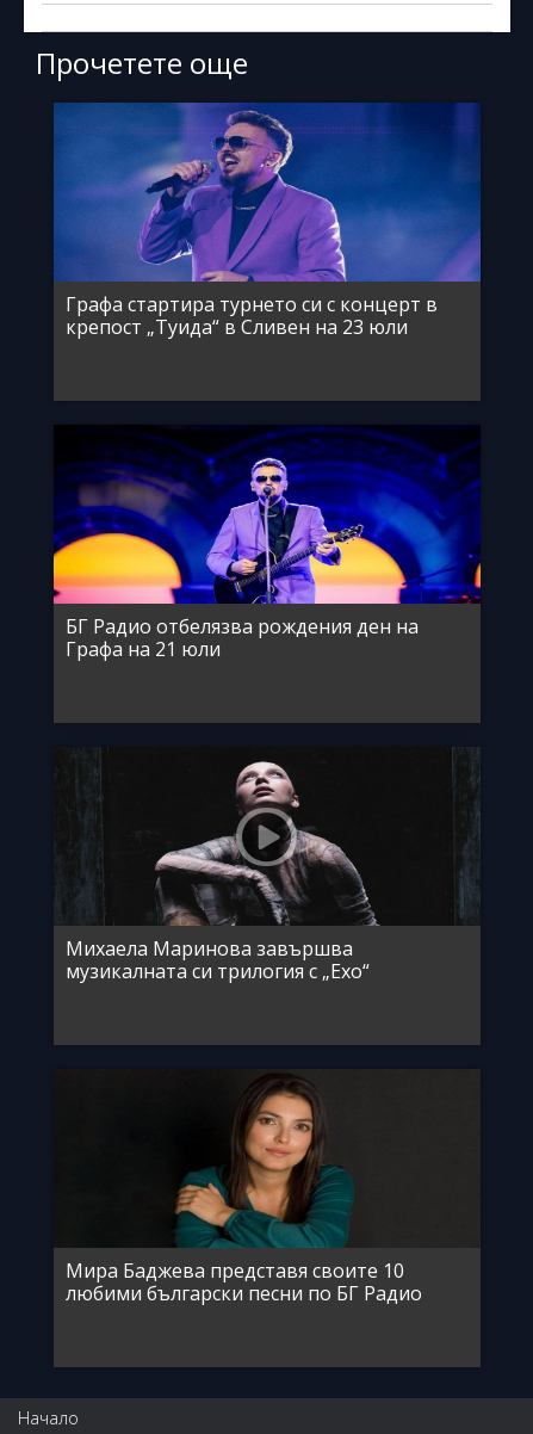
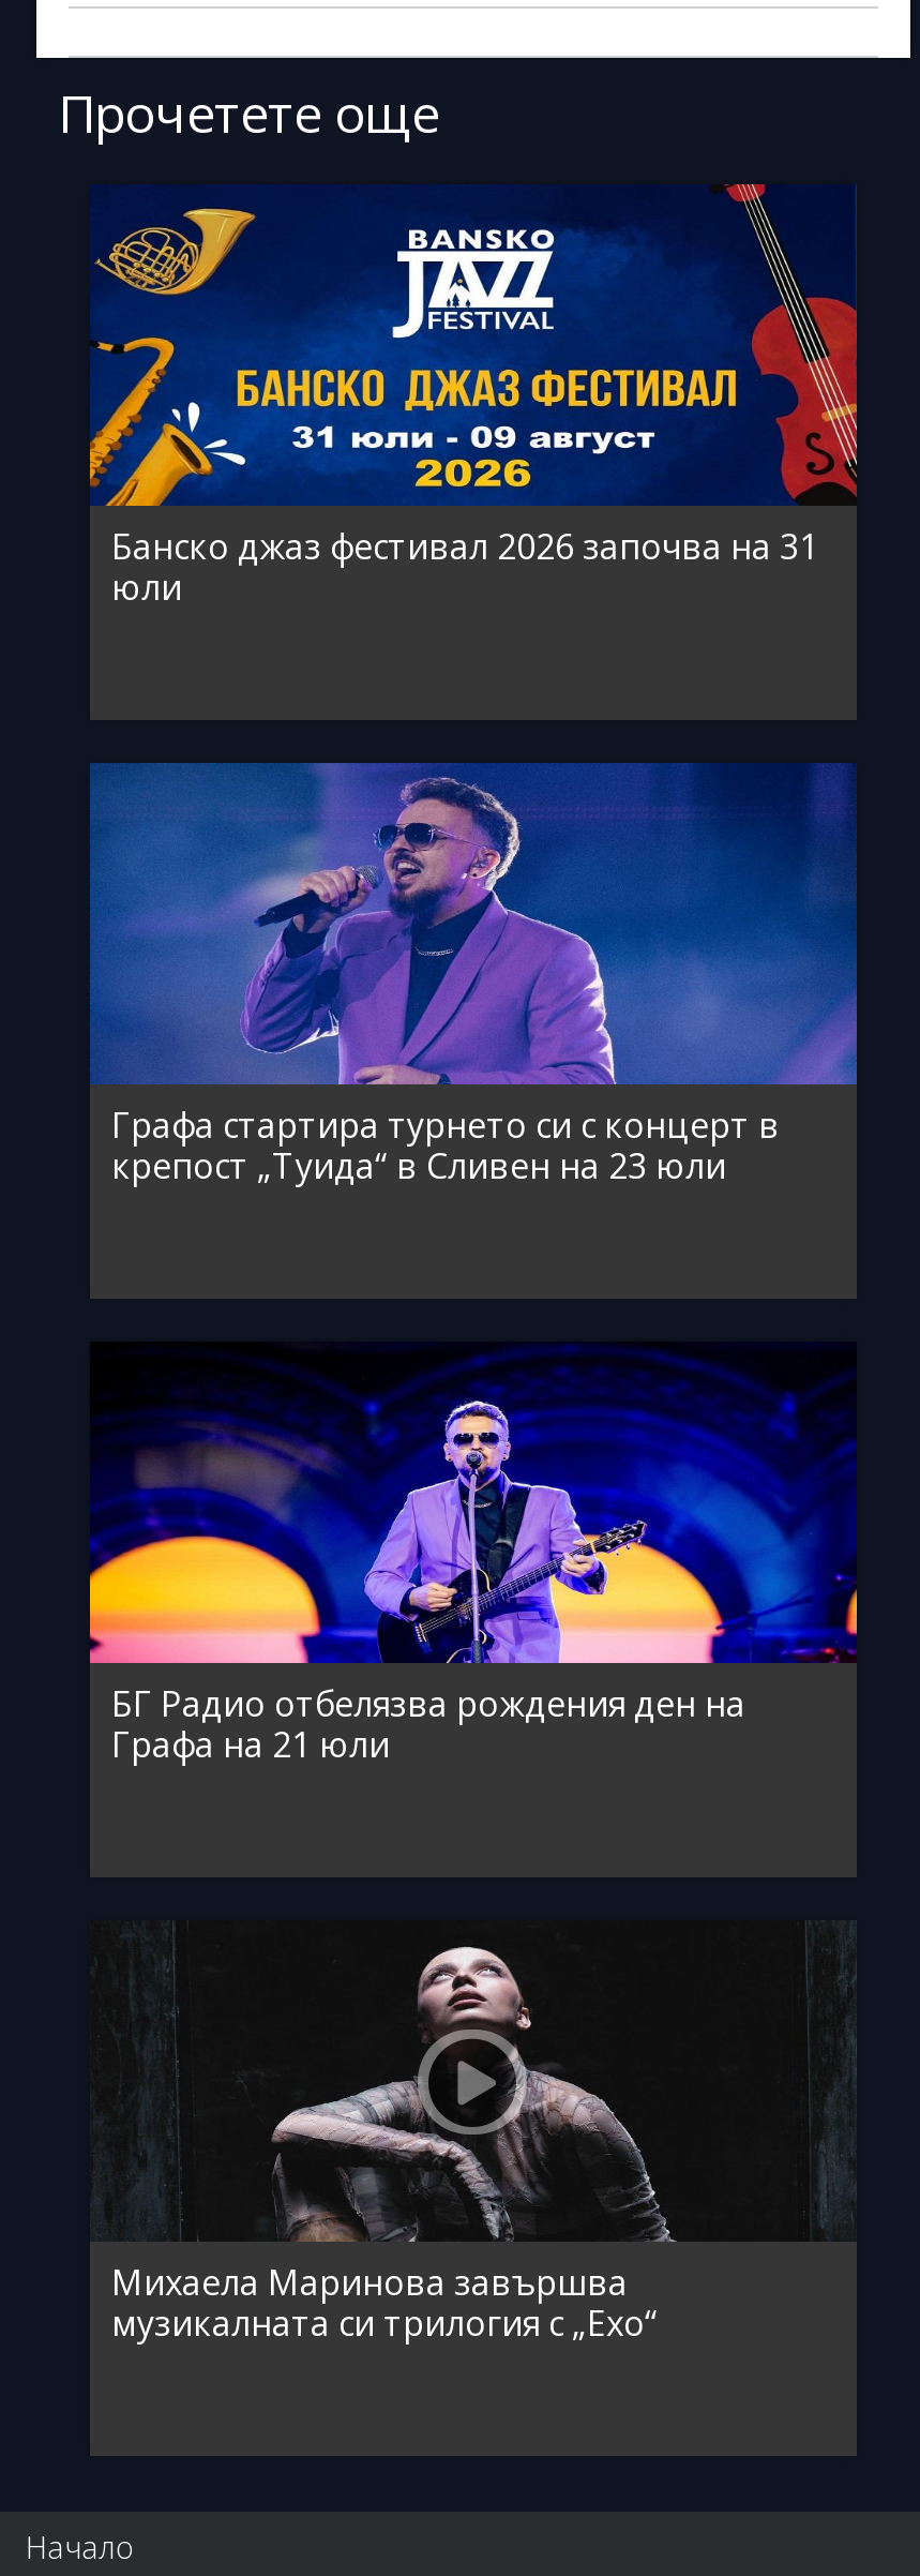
none -> [88,182,859,612] [image] | Банско джаз фестивал 2026 започва на 31 | юли
moved [54,101,482,985] -> [90,761,859,2348]: [image] | Графа стартира турнето си с концерт в | крепост „Туида“ в Сливен на 23 юли | БГ Радио отбелязва рождения ден на | Графа на 21 юли | Михаела Маринова завършва | музикалната си трилогия с „Ехо“
[66,1083,422,1307] [image] | Мира Баджева представя своите 10 | любими български песни по БГ Радио -> none

